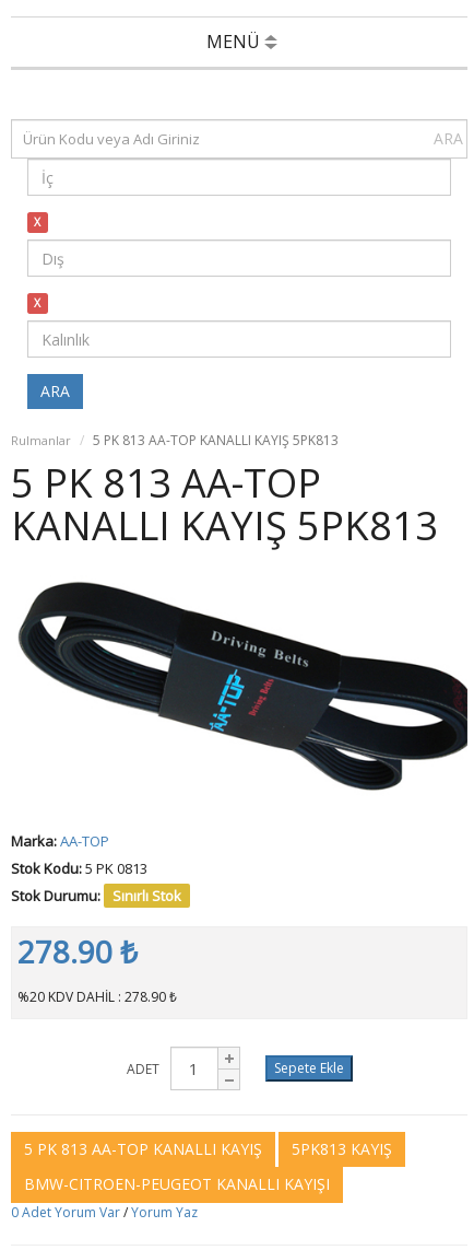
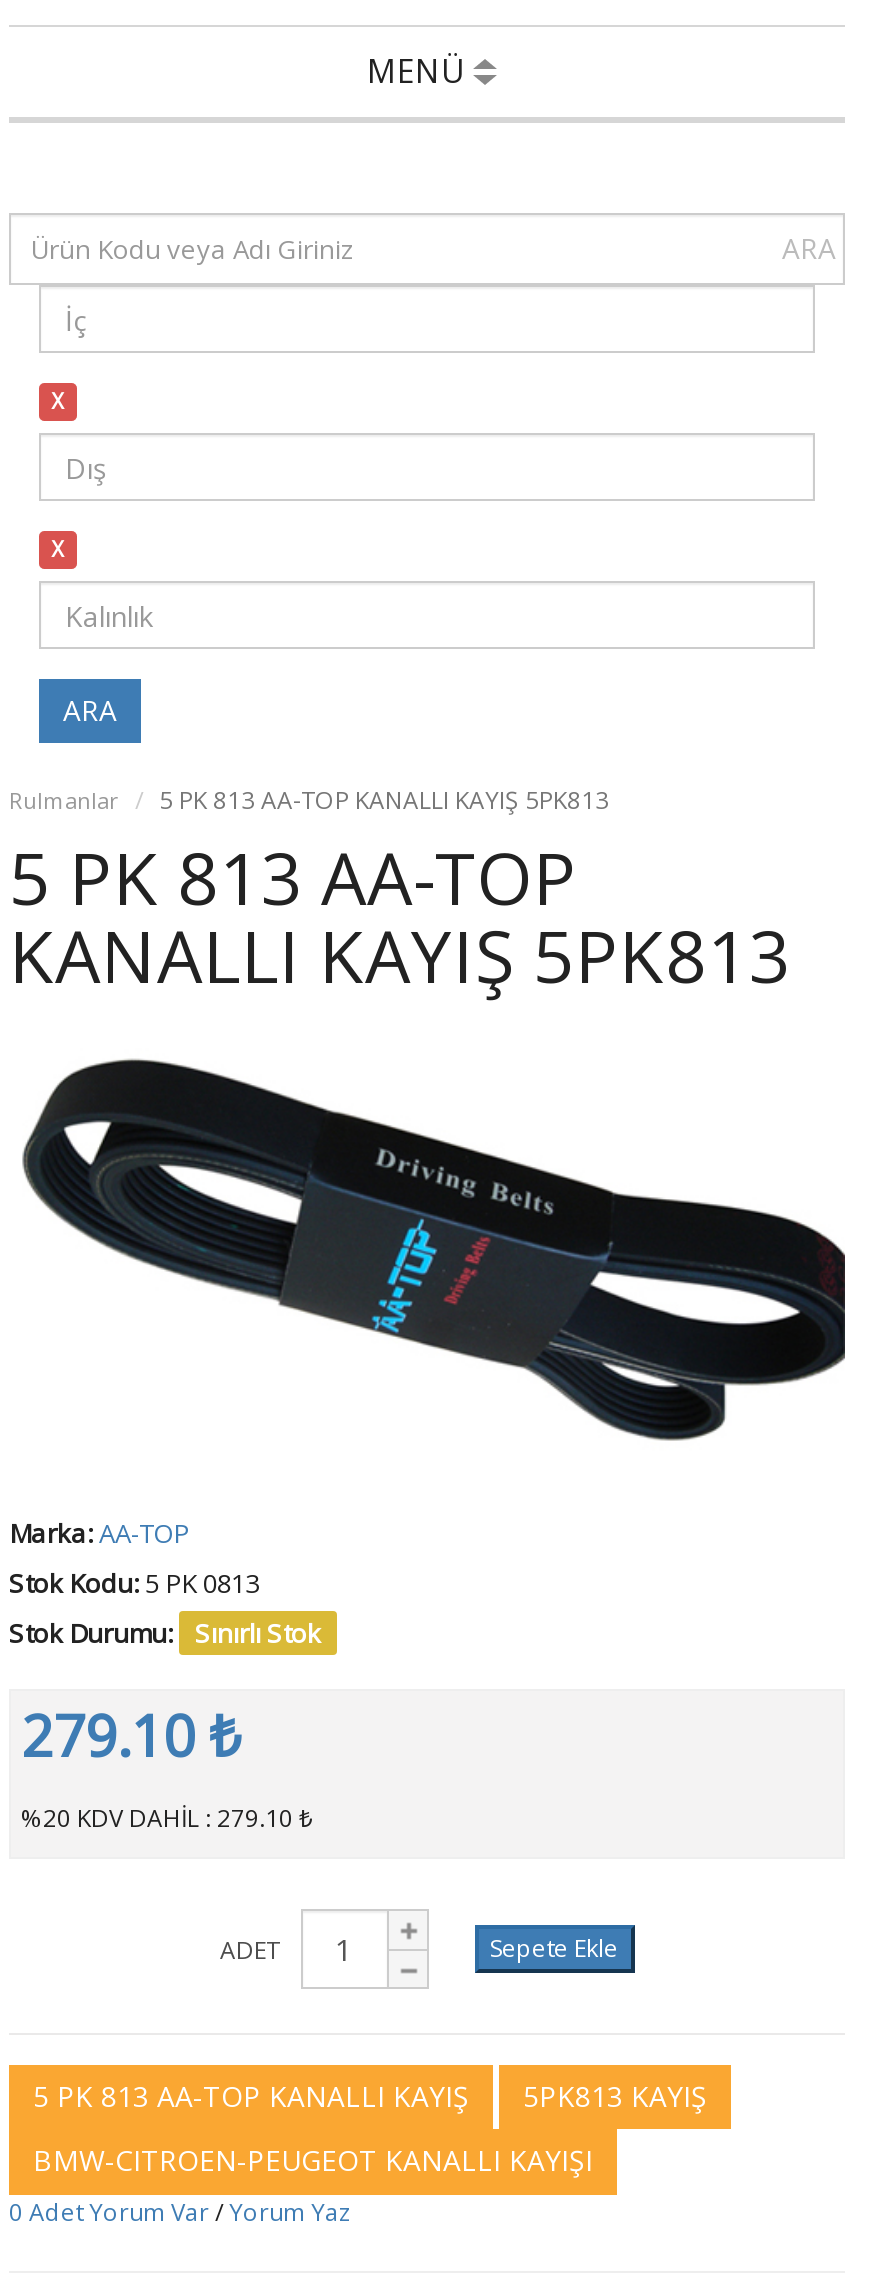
[17,931,138,972] 278.90 ₺ -> [21,1697,241,1773] 279.10 ₺
[17,987,177,1006] %20 KDV DAHİL : 278.90 ₺ -> [21,1801,313,1835] %20 KDV DAHİL : 279.10 ₺

